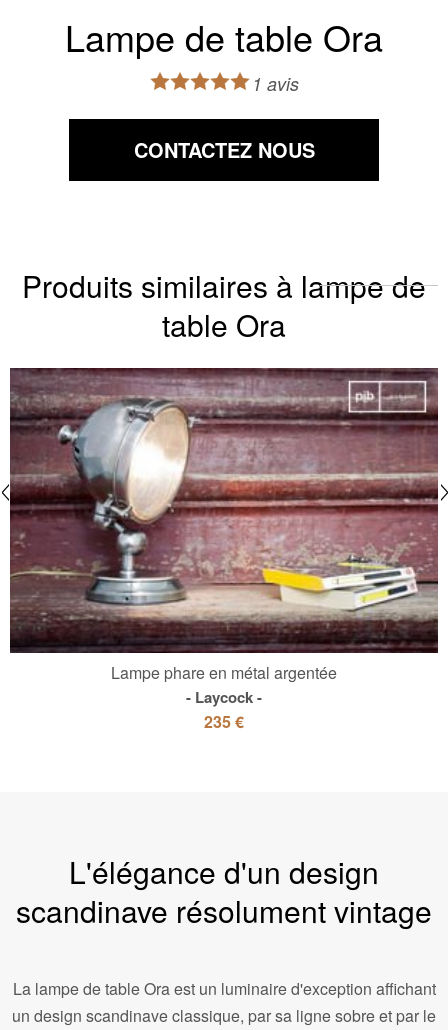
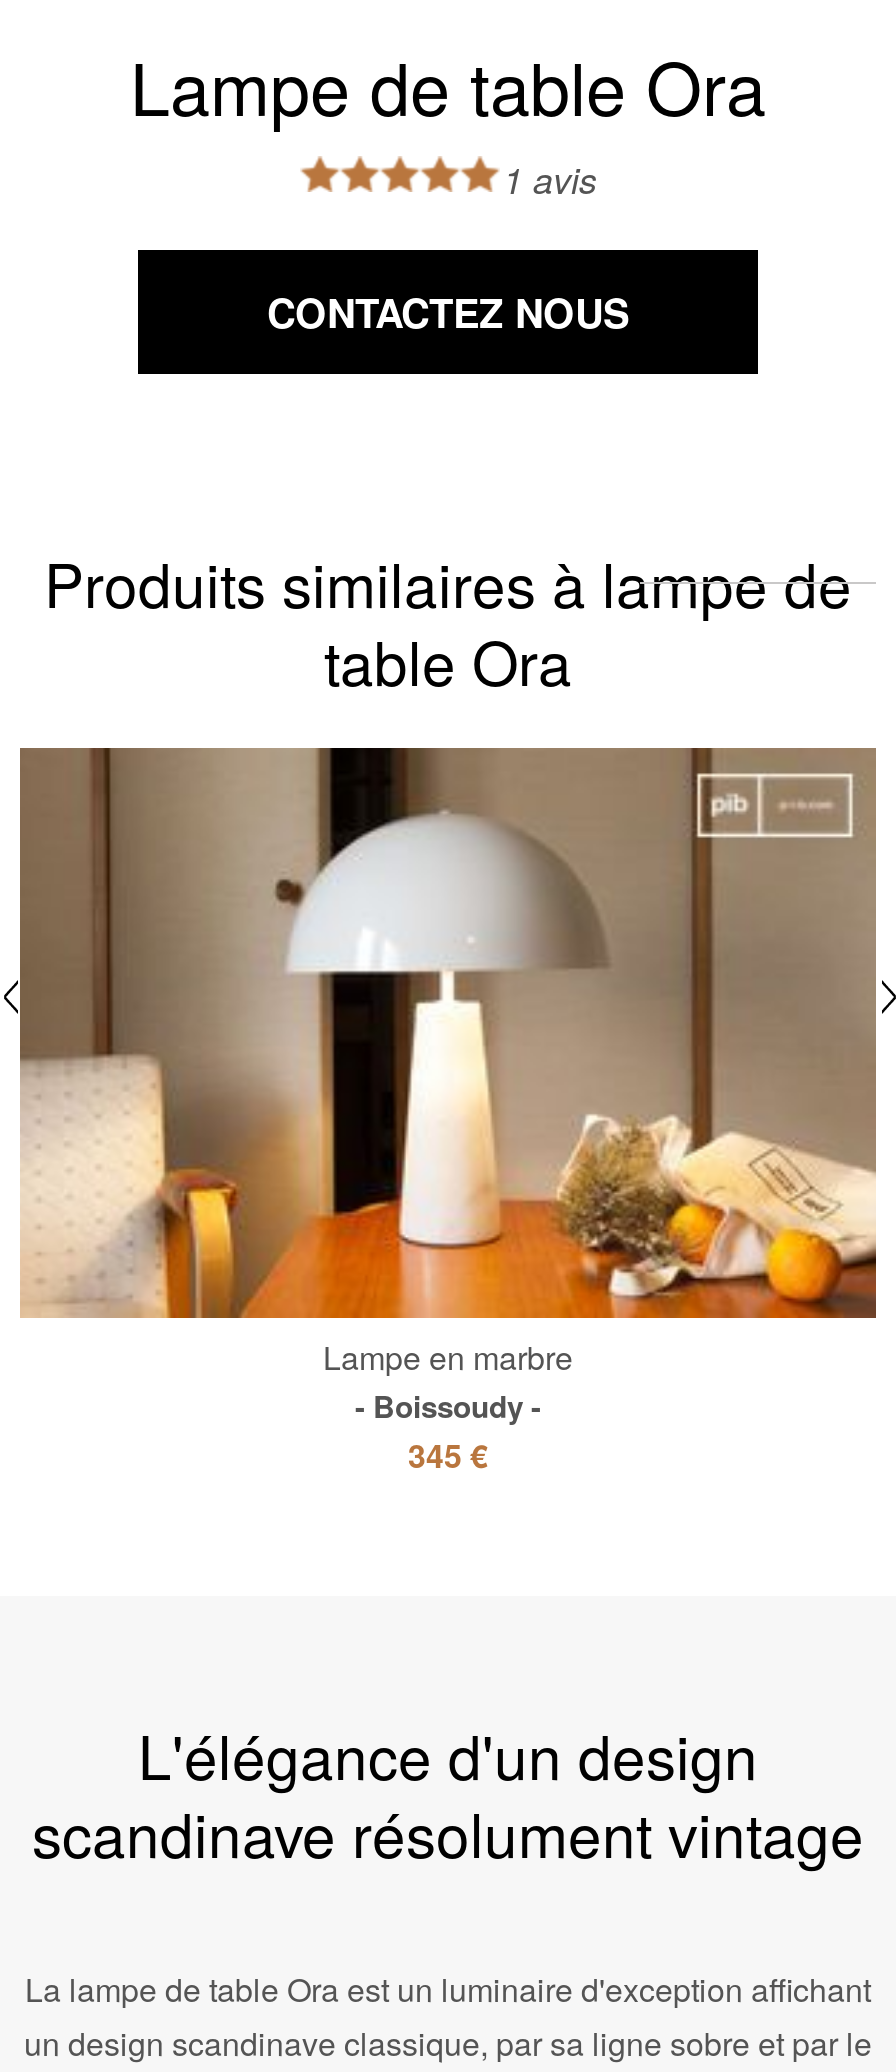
[9,367,439,733] [image] | Lampe phare en métal argentée | Laycock | 235 € -> [20,746,878,1478] [image] | Lampe en marbre | Boissoudy | 345 €

